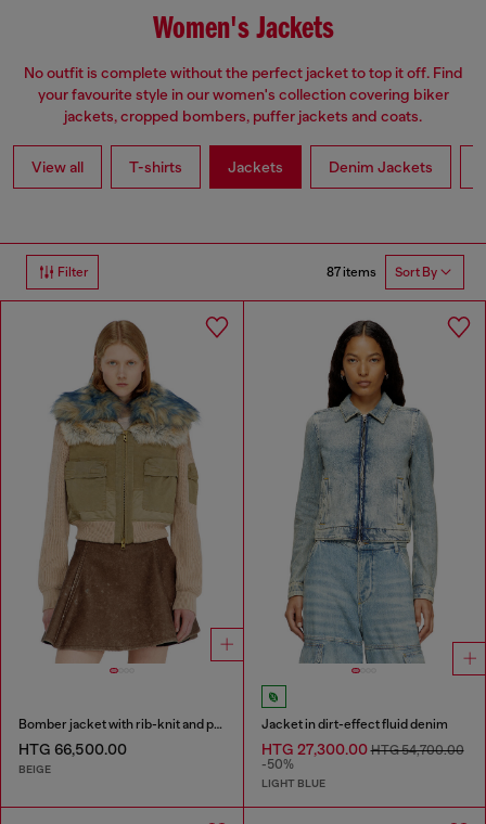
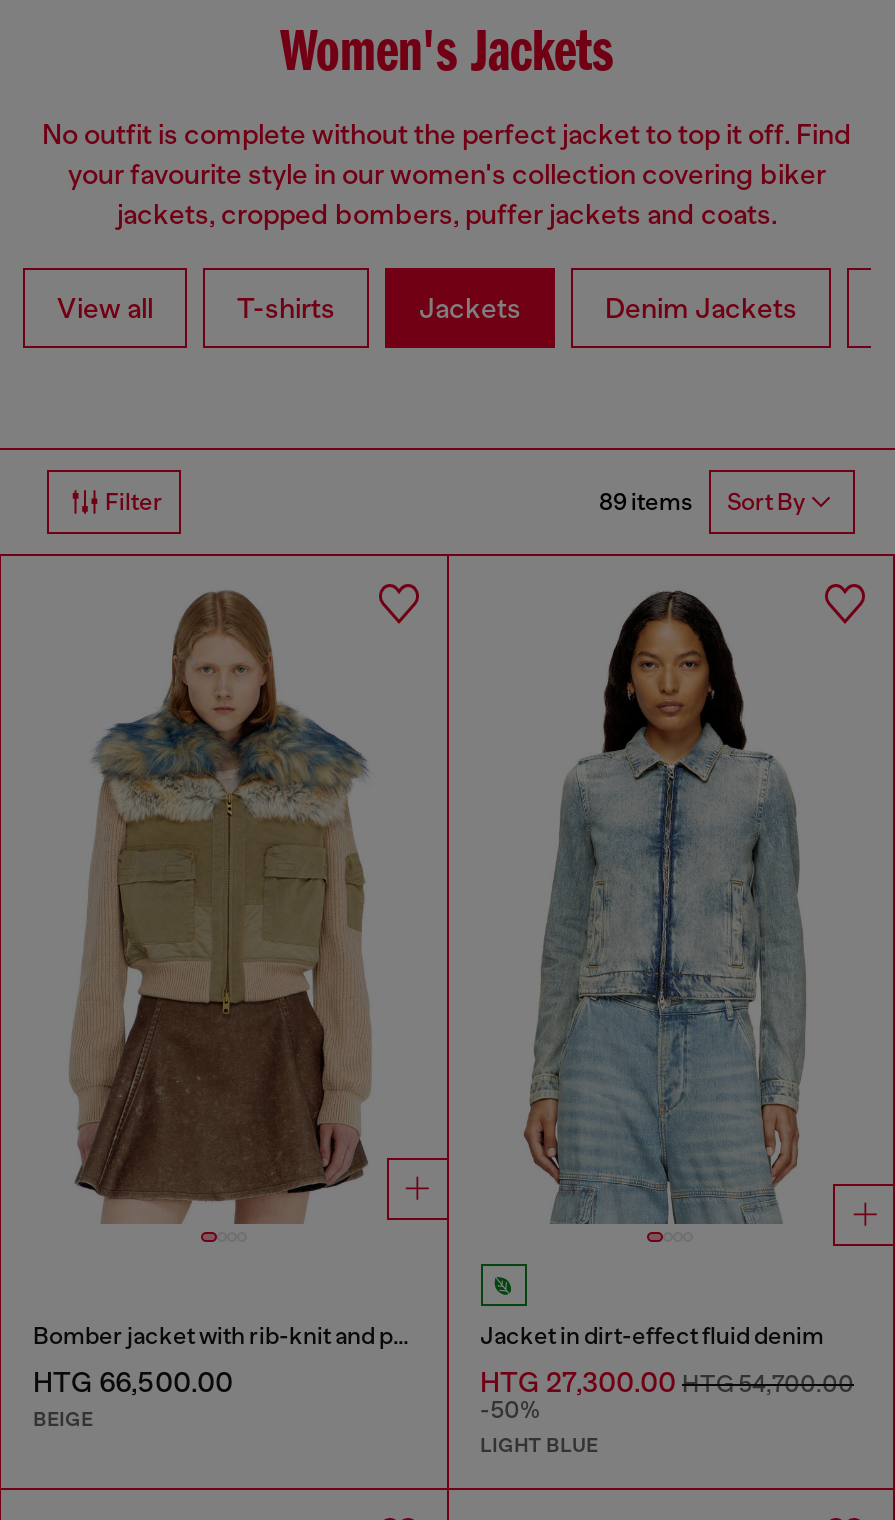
[327,264,437,280] 87 items Sort By -> [599,488,805,517] 89 items Sort By

